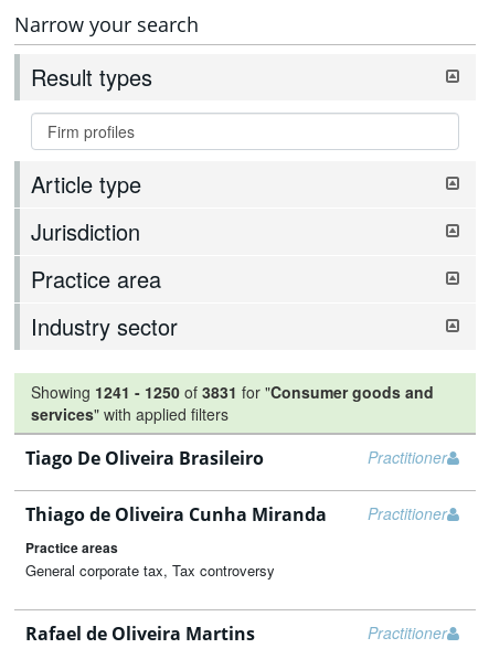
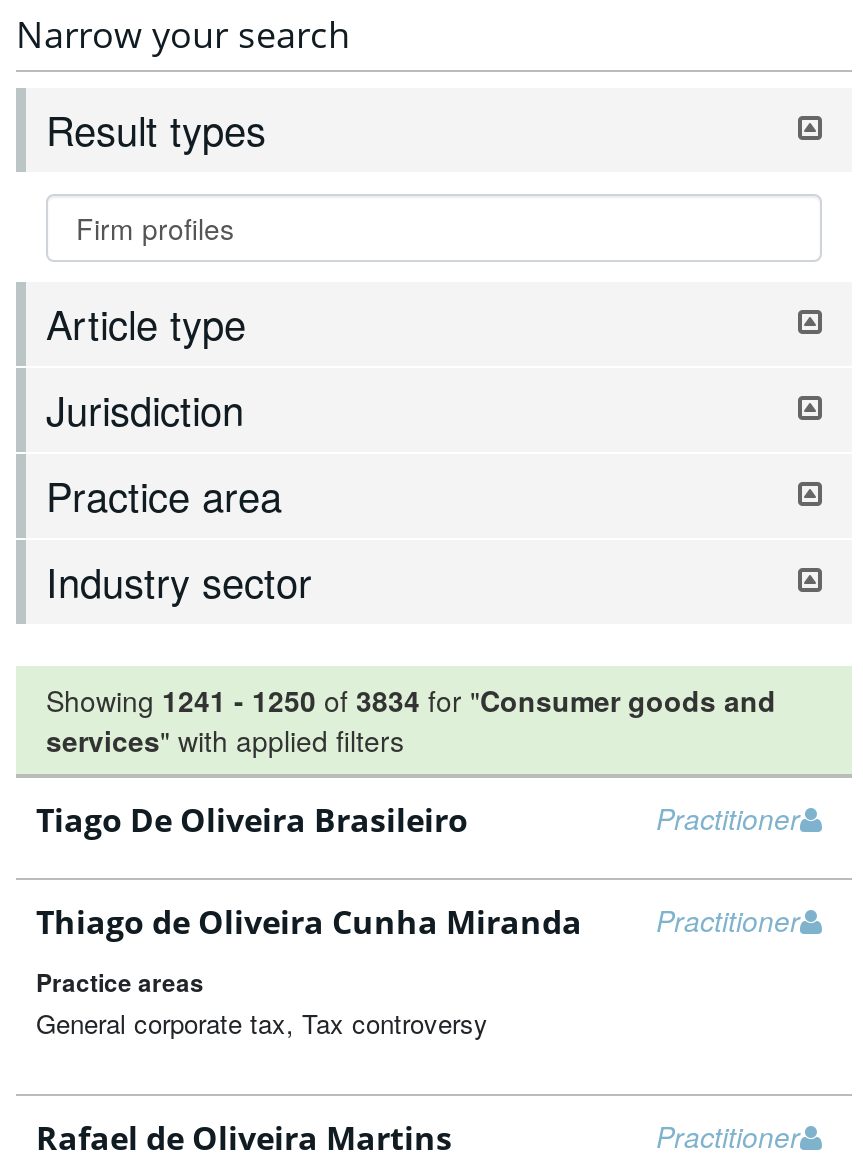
[31,380,434,402] Showing 1241 - 1250 of 3831 for " Consumer goods and -> [46,679,776,719] Showing 1241 - 1250 of 3834 for " Consumer goods and

